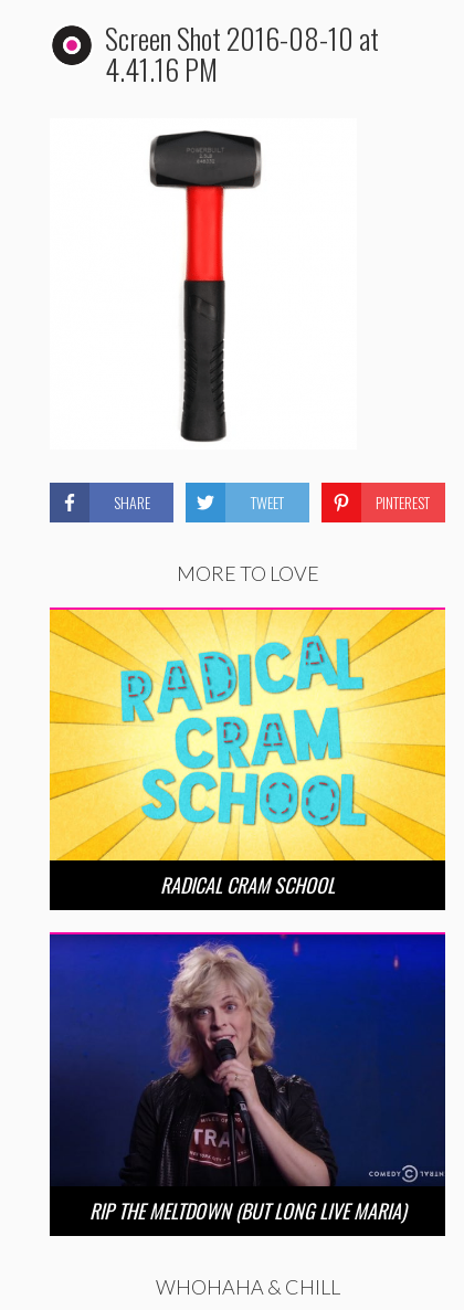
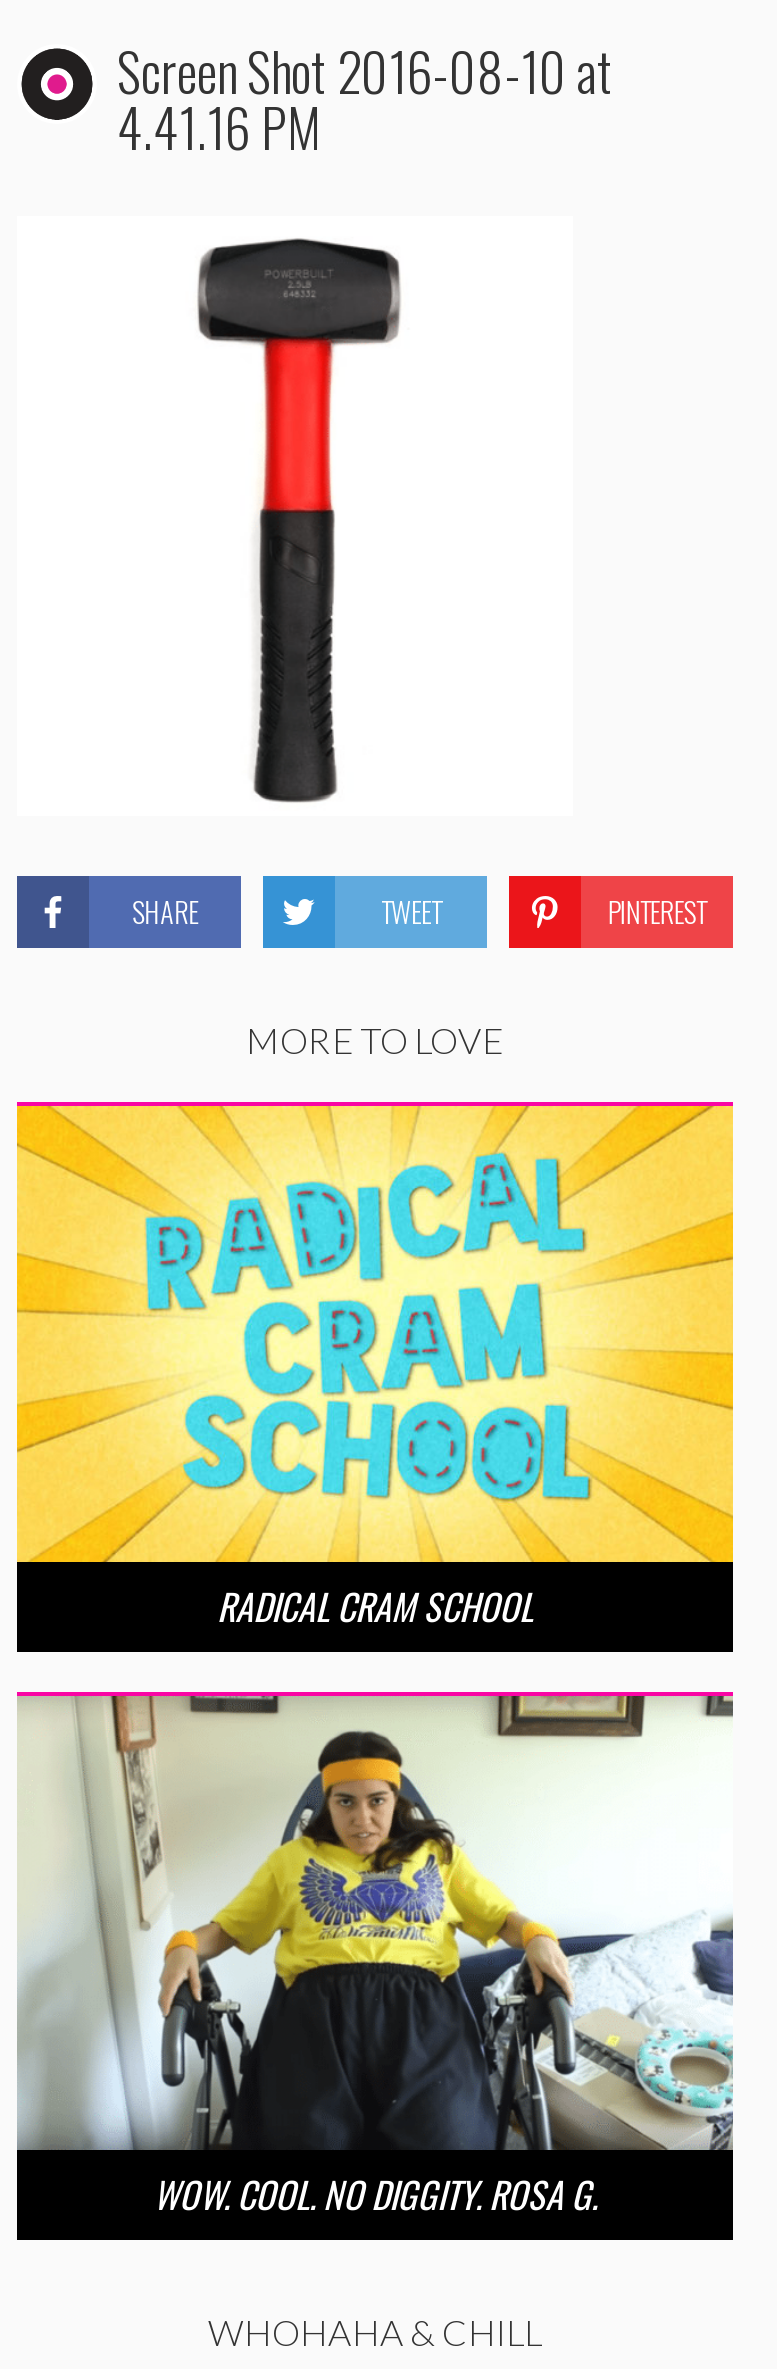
[49,933,446,1225] [image] | RIP THE MELTDOWN (BUT LONG LIVE MARIA) -> [17,1694,735,2220] [image] | WOW. COOL. NO DIGGITY. ROSA G.

